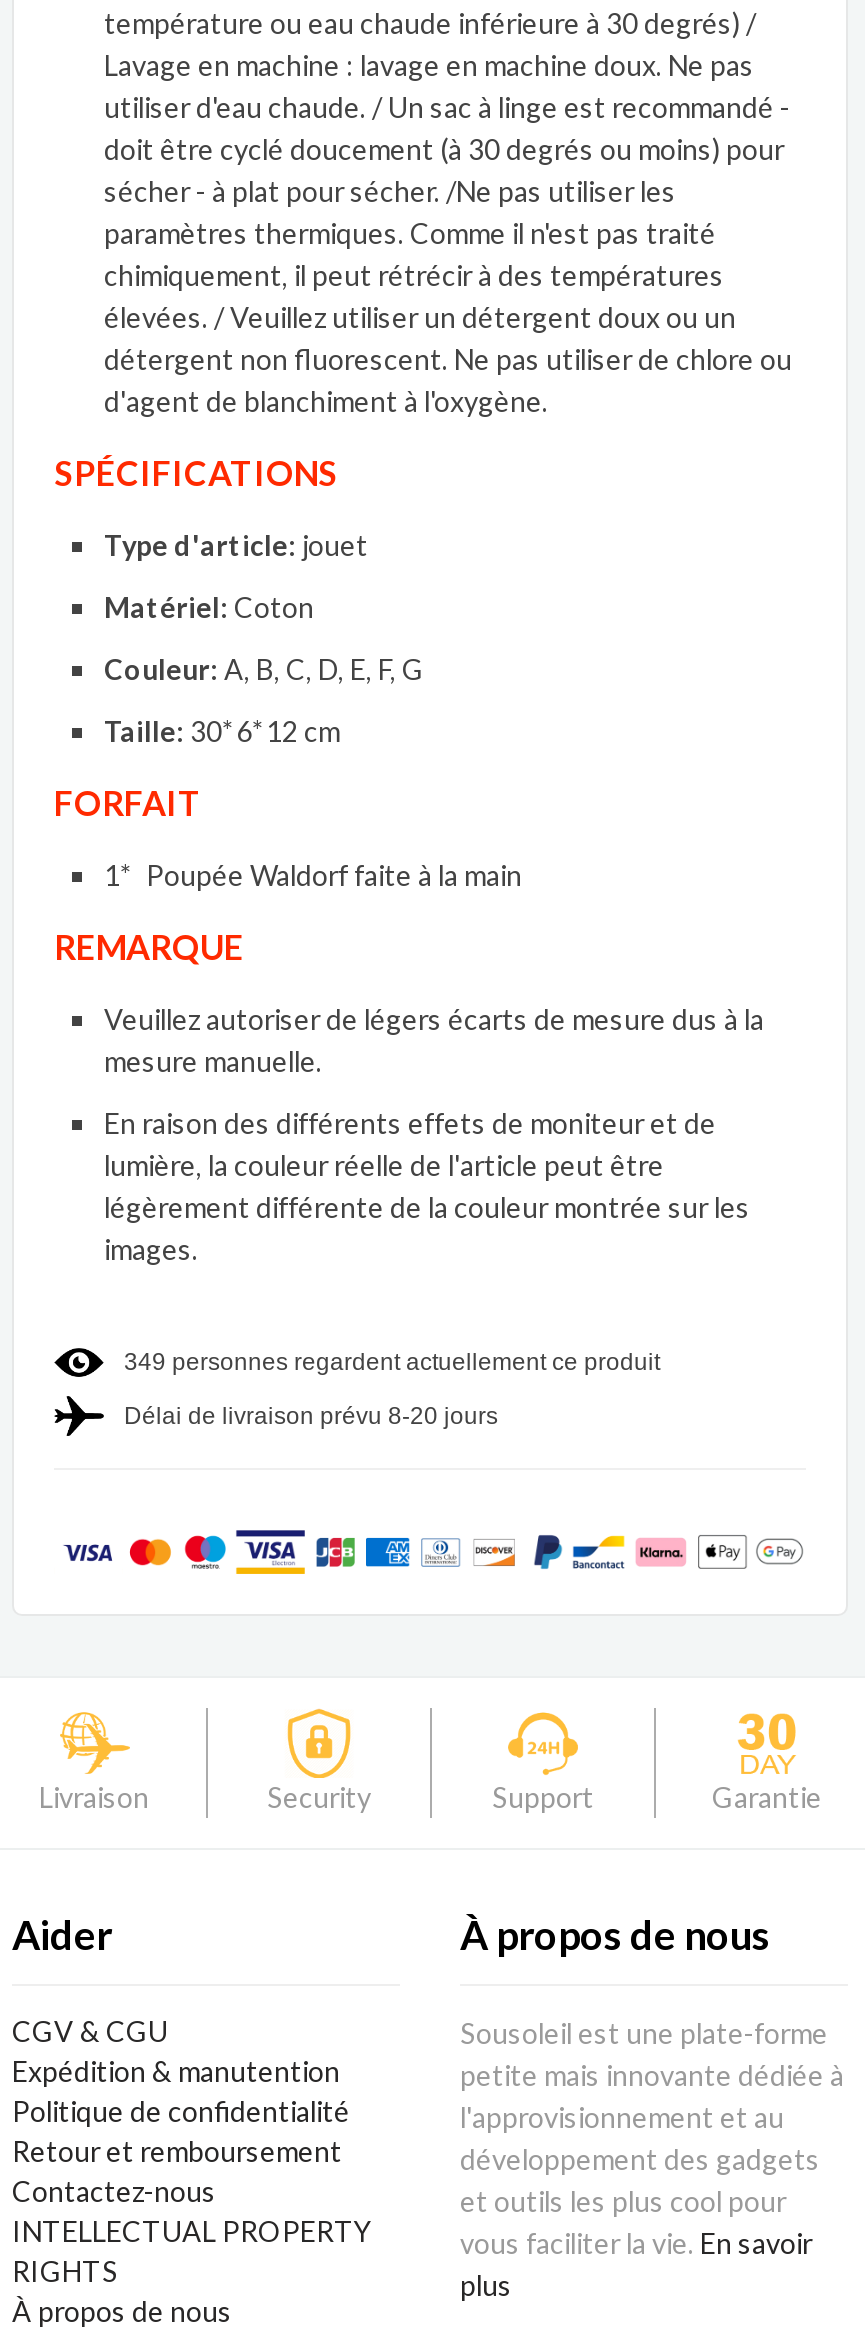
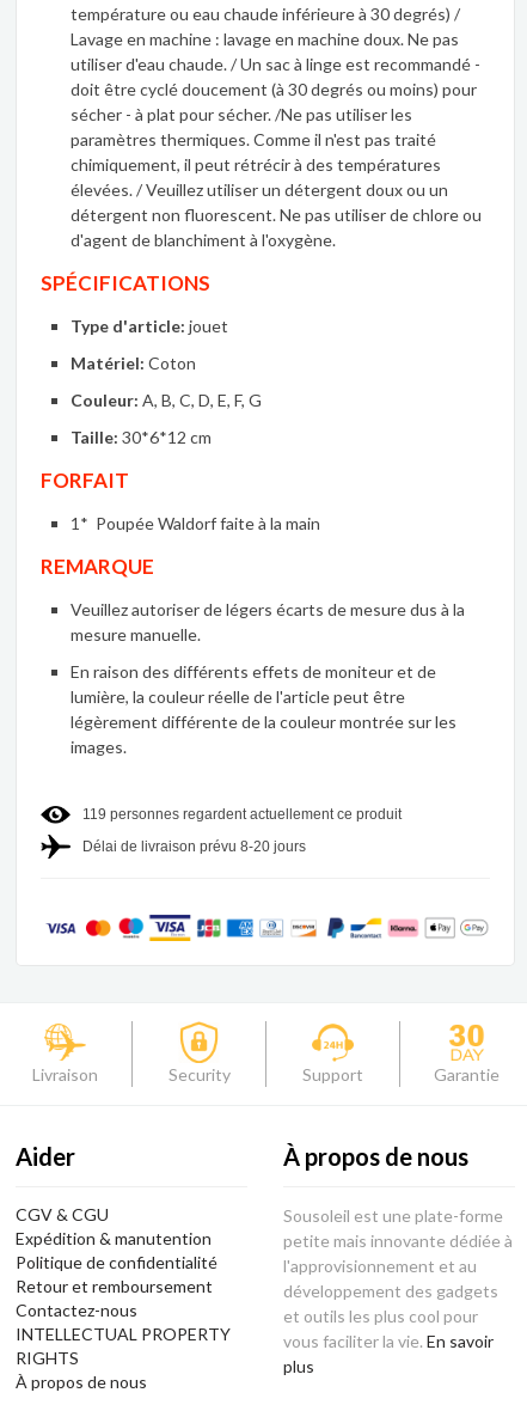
[124,1348,660,1376] 349 personnes regardent actuellement ce produit -> [82,806,402,823] 119 personnes regardent actuellement ce produit

